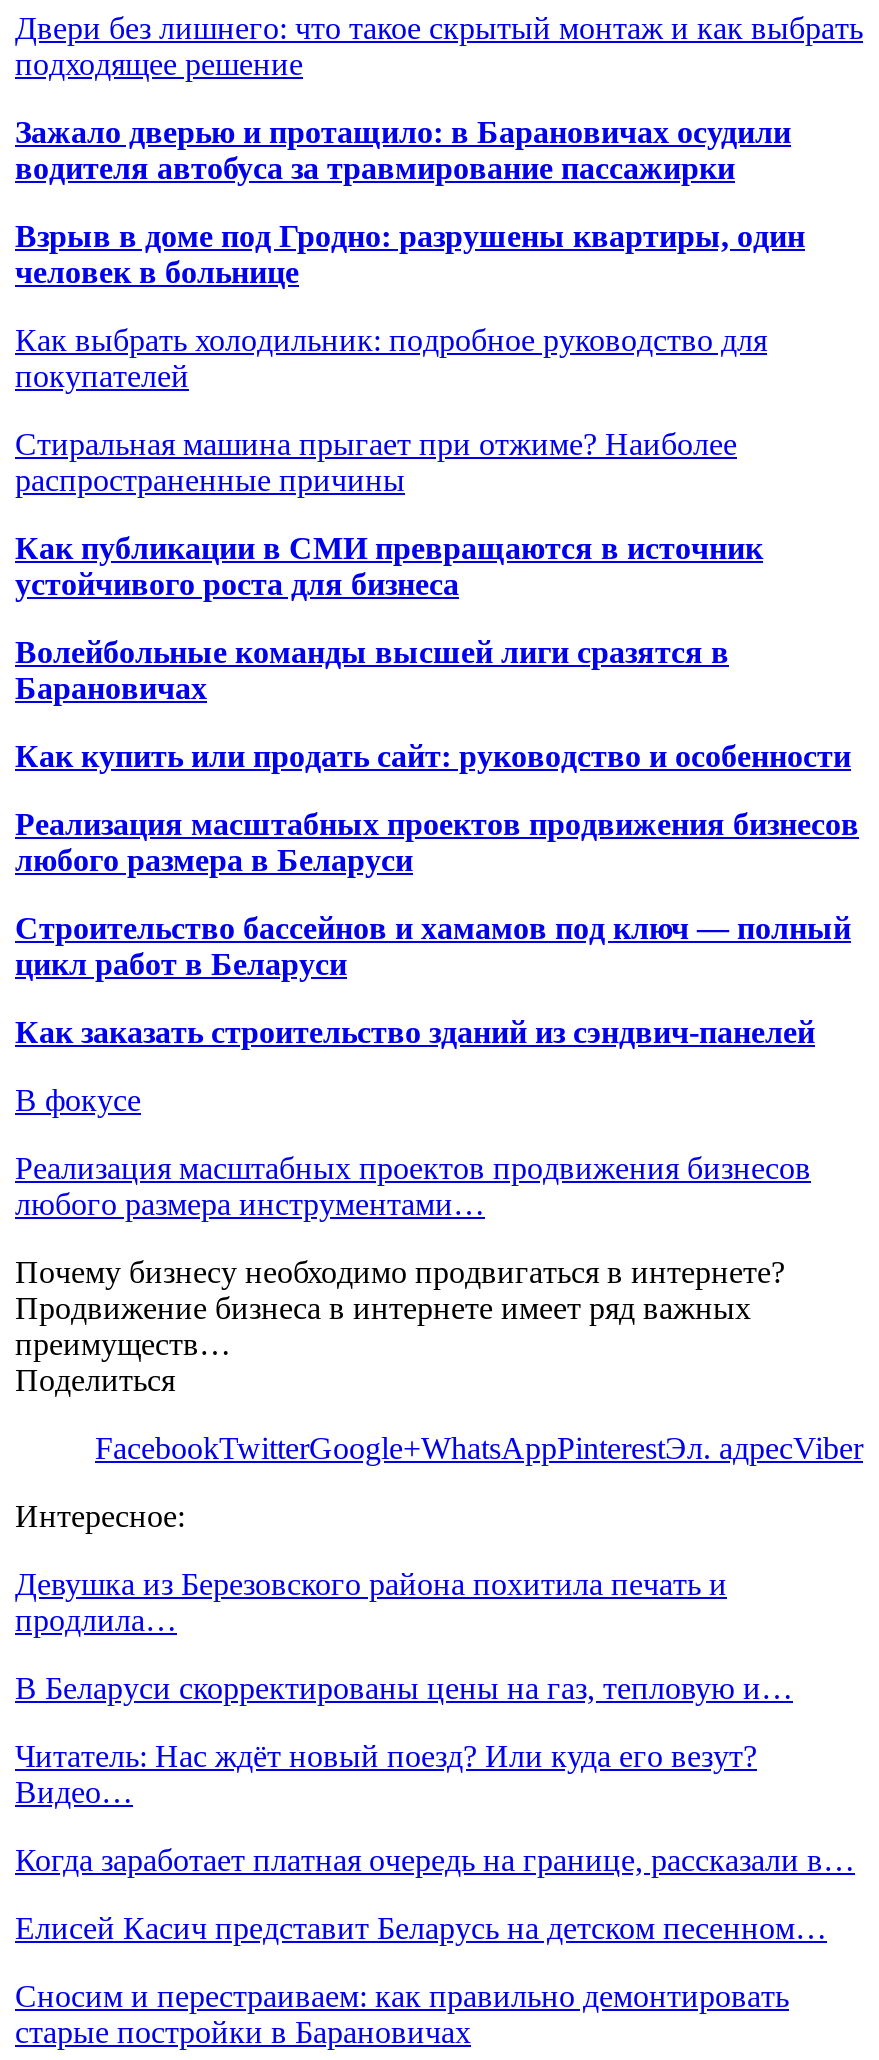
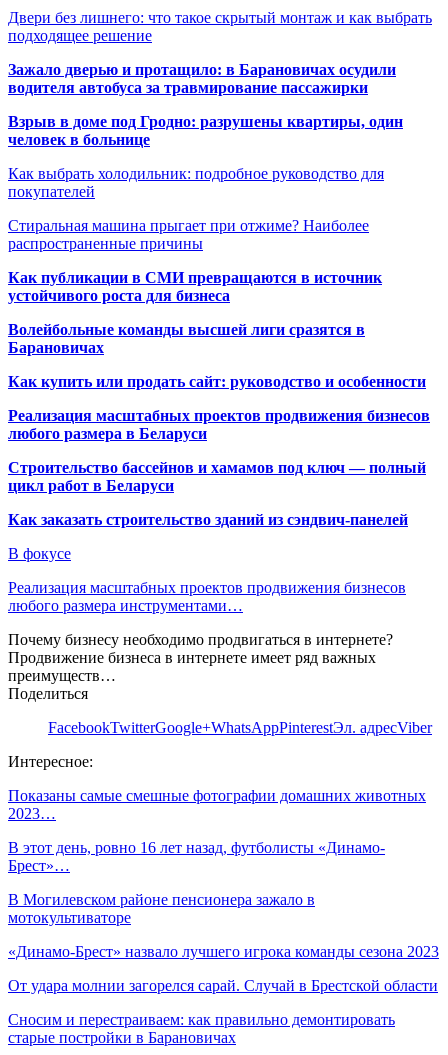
[15,1567,727,1637] Девушка из Березовского района похитила печать и | продлила… -> [8,787,426,822] Показаны самые смешные фотографии домашних животных | 2023…
[15,1671,793,1705] В Беларуси скорректированы цены на газ, тепловую и… -> [8,839,385,874] В этот день, ровно 16 лет назад, футболисты «Динамо- | Брест»…
[15,1739,757,1809] Читатель: Нас ждёт новый поезд? Или куда его везут? | Видео… -> [8,891,315,926] В Могилевском районе пенсионера зажало в | мотокультиваторе
[15,1843,855,1877] Когда заработает платная очередь на границе, рассказали в… -> [8,943,439,960] «Динамо-Брест» назвало лучшего игрока команды сезона 2023
[15,1911,827,1945] Елисей Касич представит Беларусь на детском песенном… -> [8,977,438,994] От удара молнии загорелся сарай. Случай в Брестской области

